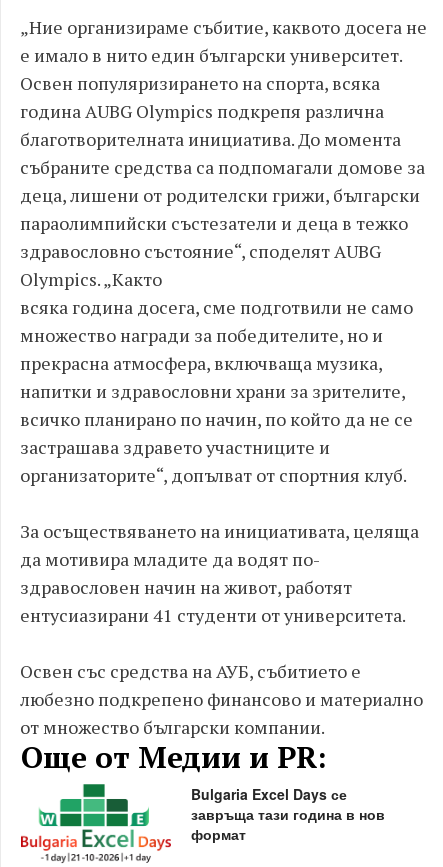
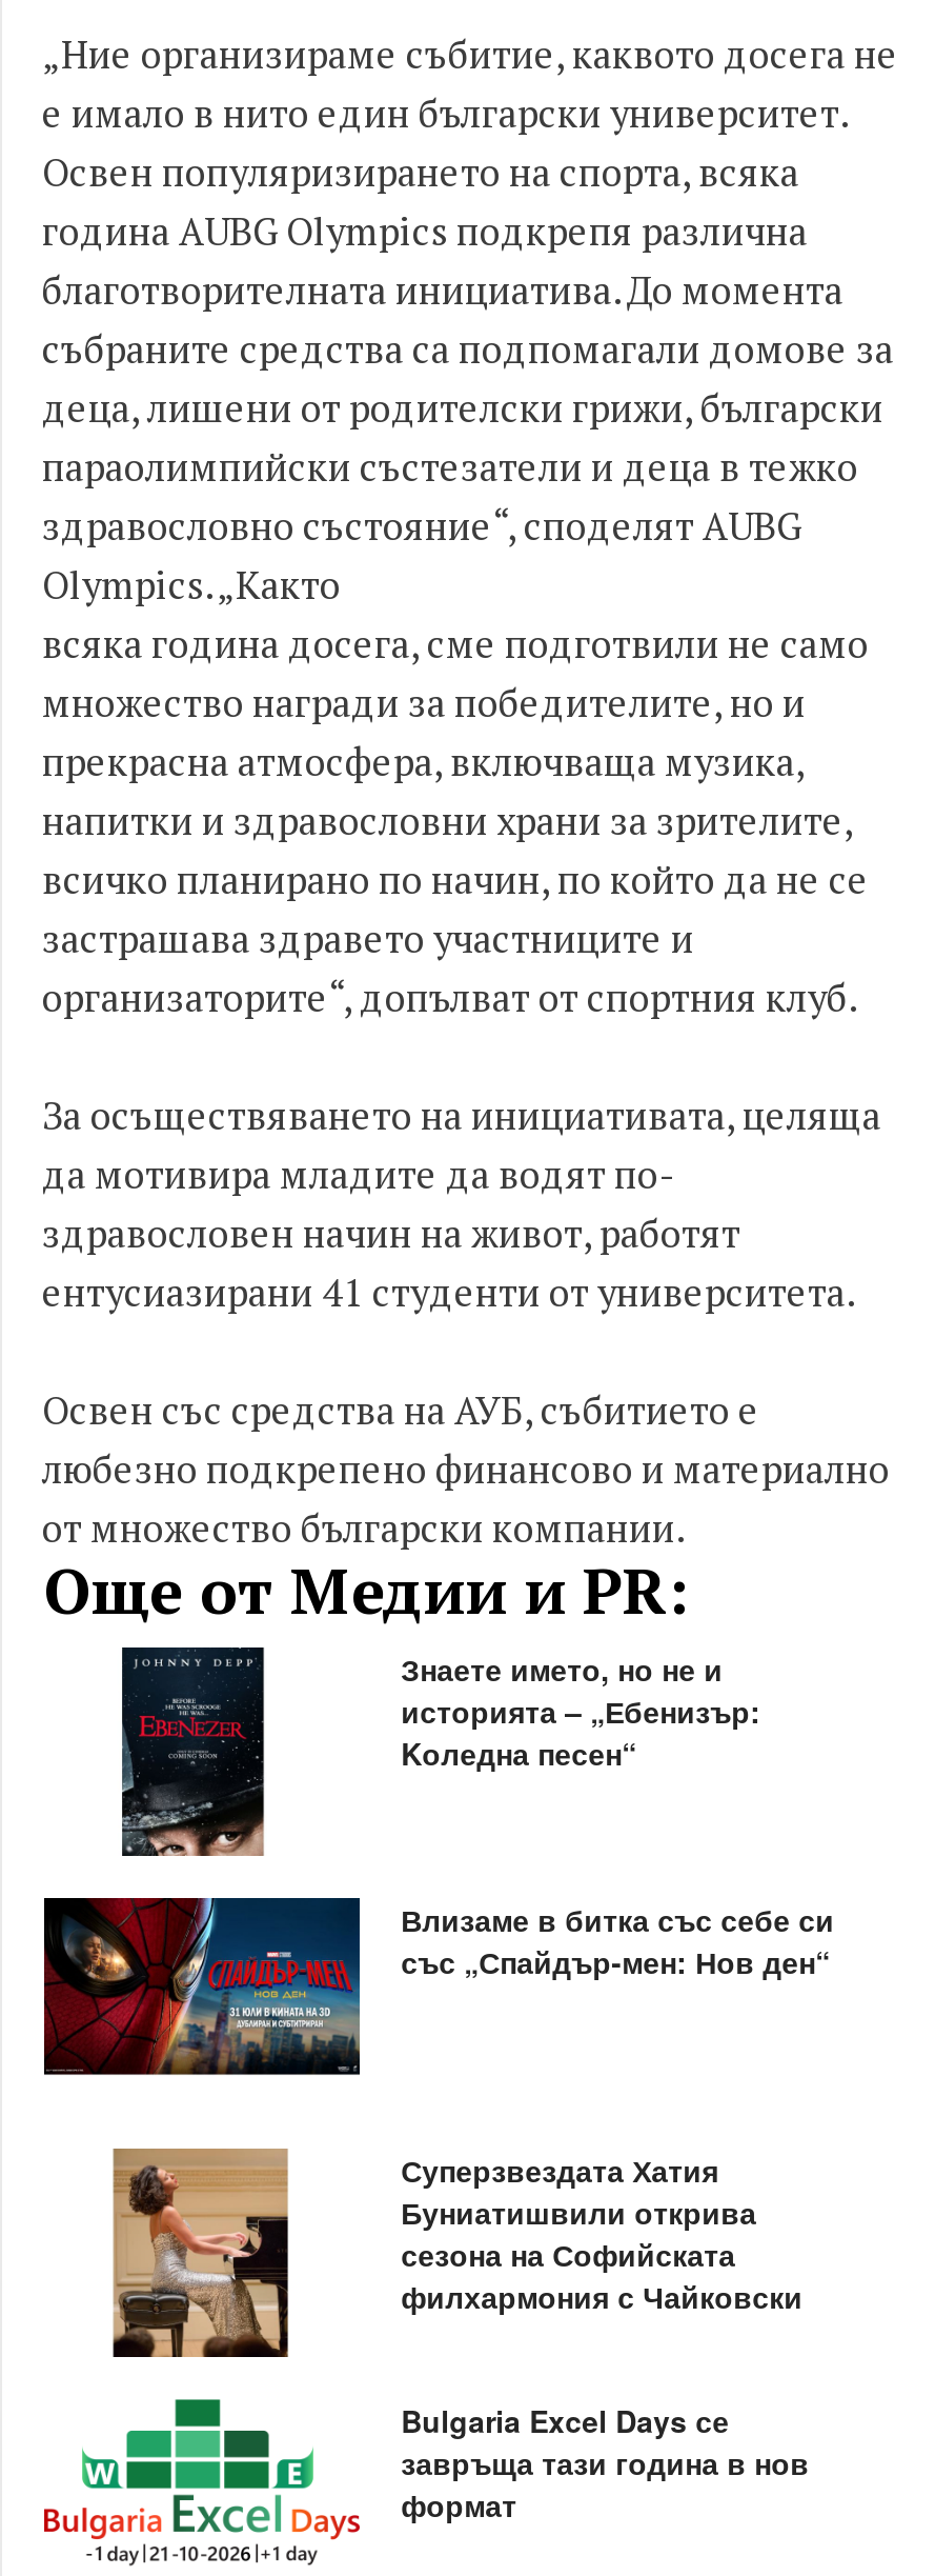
none -> [42,1896,834,2077] [image] | Влизаме в битка със себе си | със „Спайдър-мен: Нов ден“
none -> [111,2146,290,2359] [image]
none -> [120,1645,267,1858] [image]
none -> [401,1648,761,1774] Знаете името, но не и | историята – „Ебенизър: | Kоледна песен“
none -> [401,2149,803,2317] Суперзвездата Хатия | Буниатишвили открива | сезона на Софийската | филхармония с Чайковски

